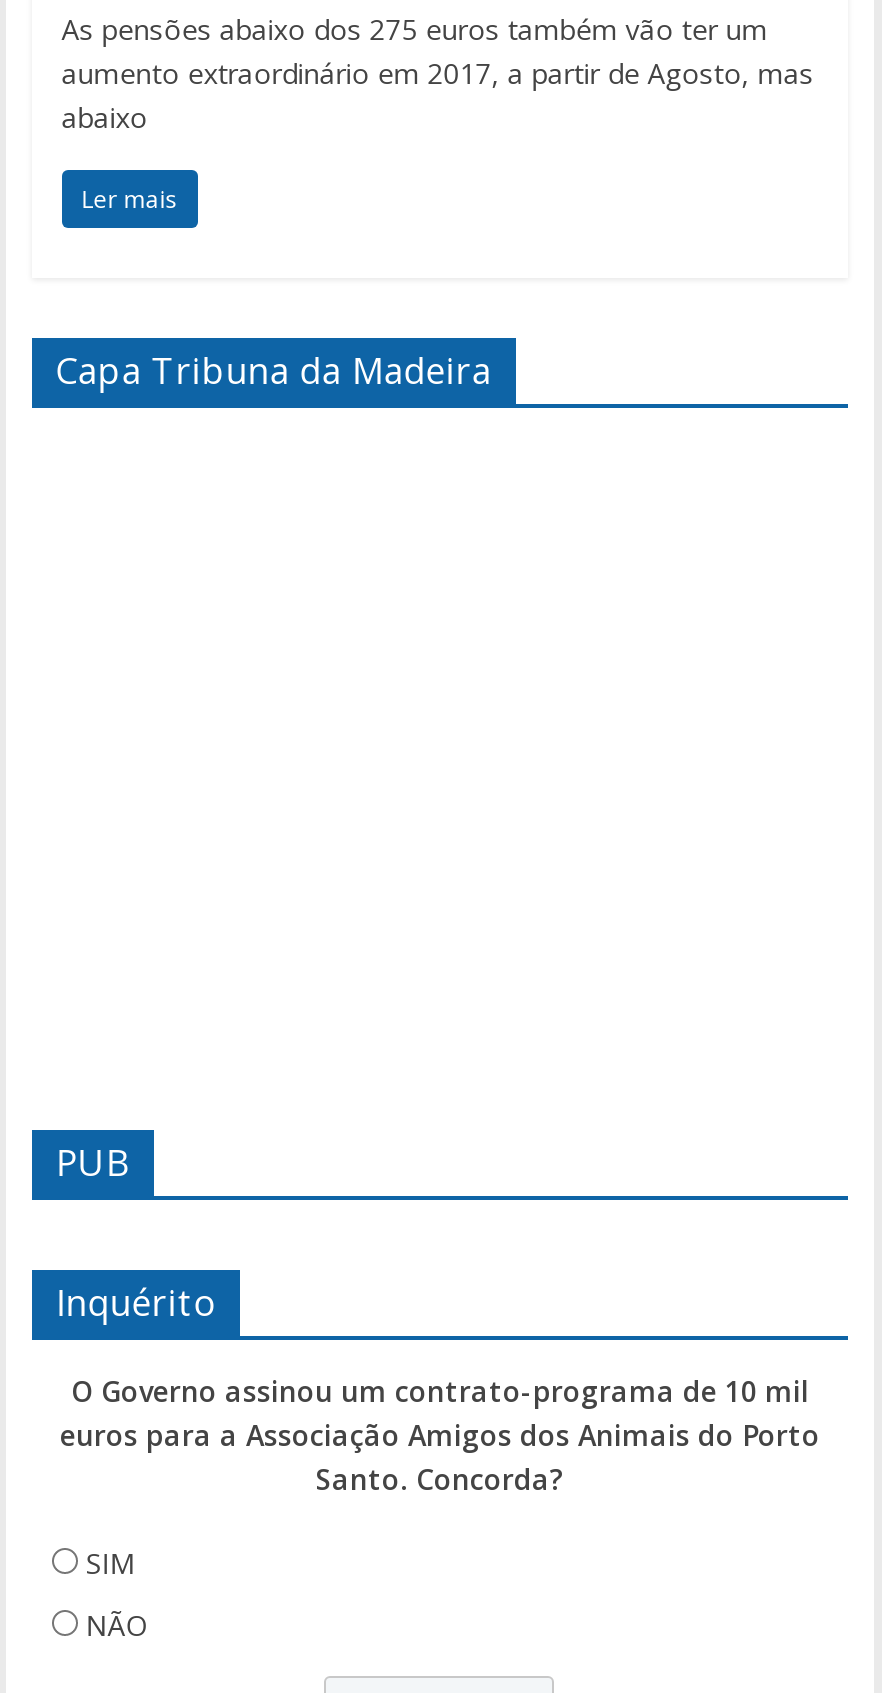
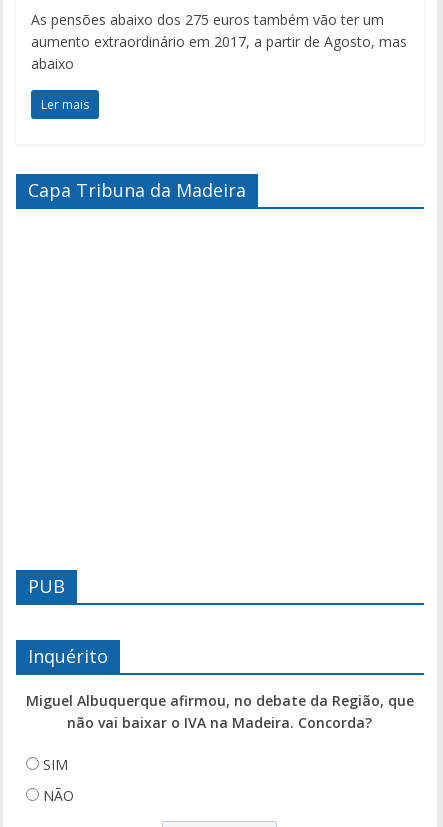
[60,1373,820,1499] O Governo assinou um contrato-programa de 10 mil | euros para a Associação Amigos dos Animais do Porto | Santo. Concorda? -> [26,691,414,732] Miguel Albuquerque afirmou, no debate da Região, que | não vai baixar o IVA na Madeira. Concorda?

